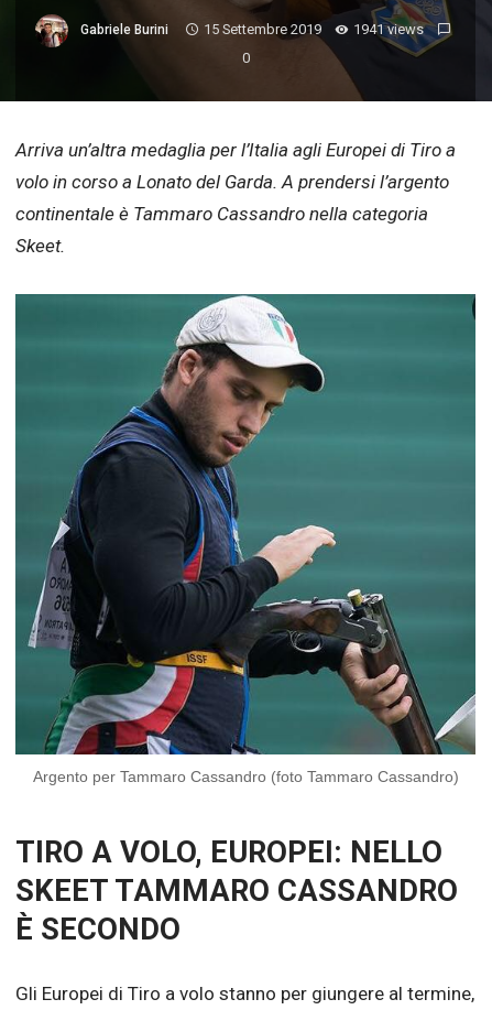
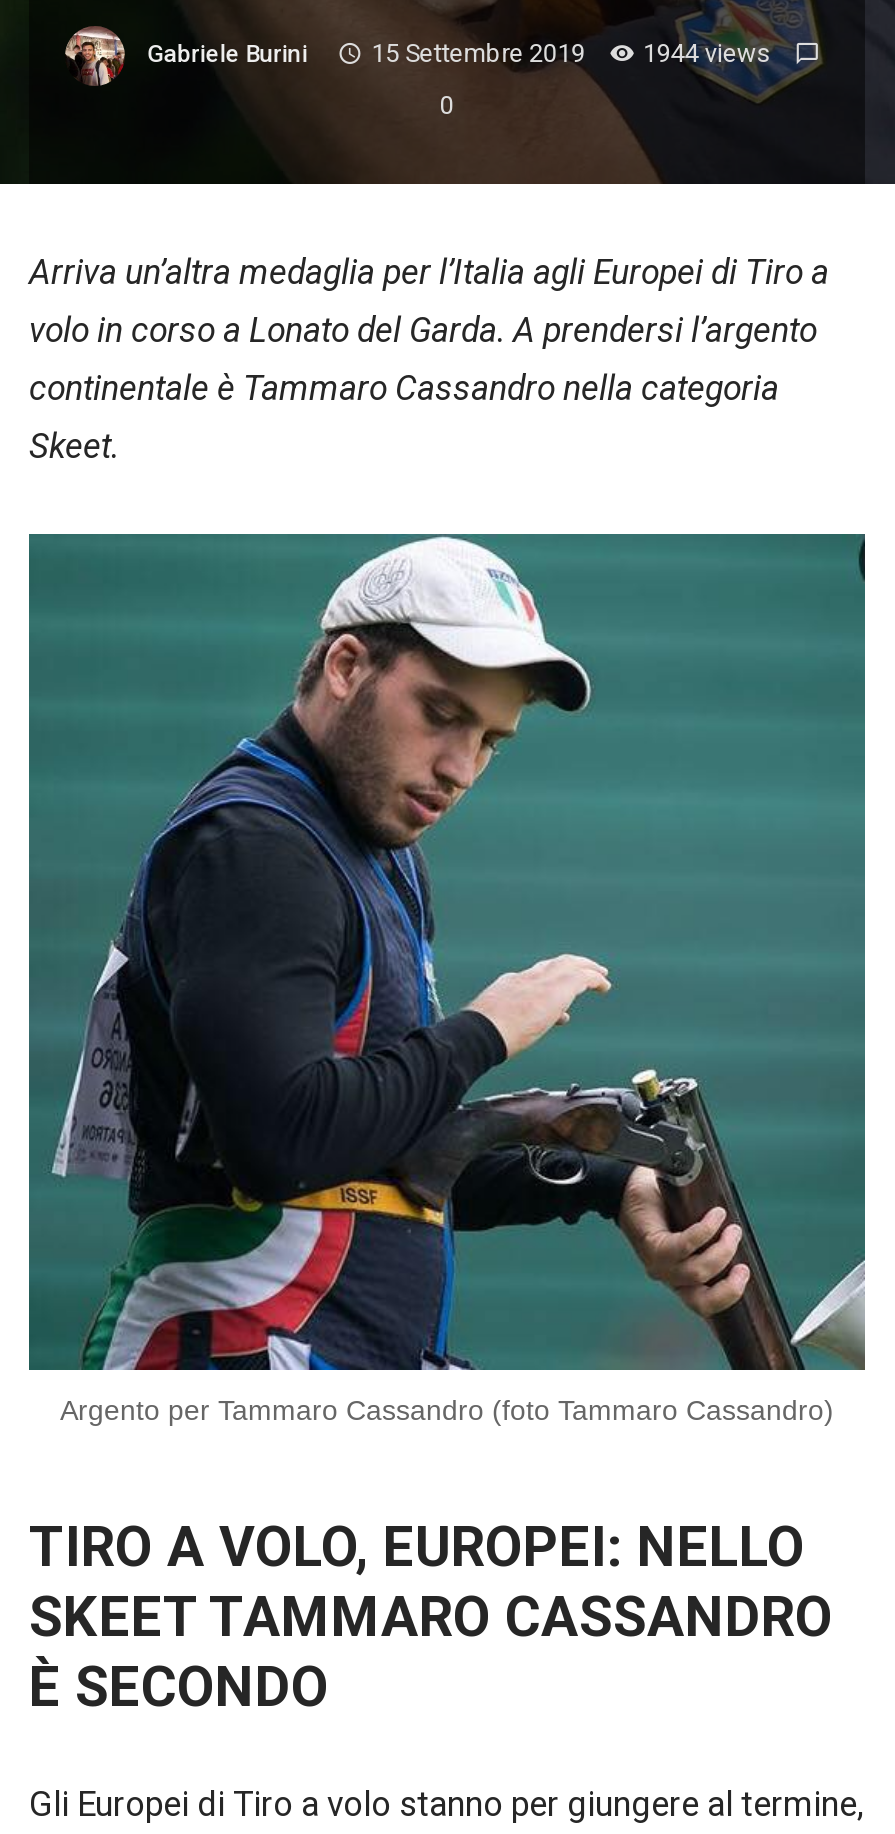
[204,21,424,38] 15 Settembre 2019 1941 views -> [371,39,771,69] 15 Settembre 2019 1944 views

